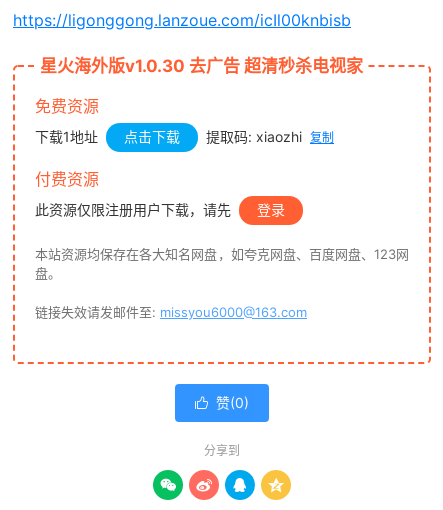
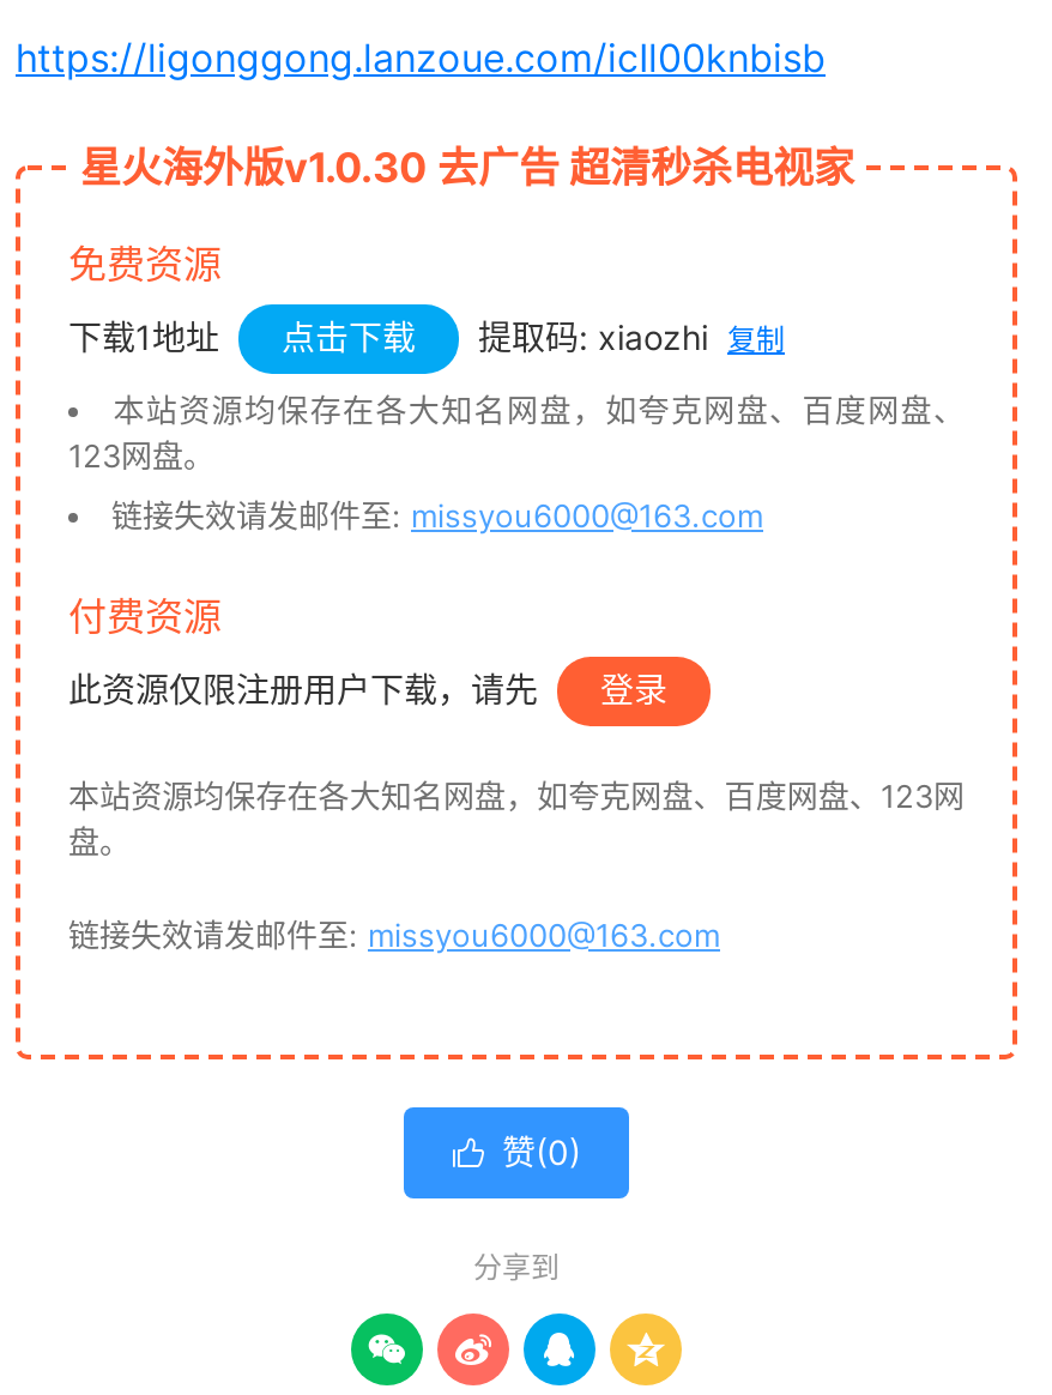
none -> [68,390,965,534] 本站资源均保存在各大知名网盘，如夸克网盘、百度网盘、 | 123网盘。 | 链接失效请发邮件至: missyou6000@163.com

